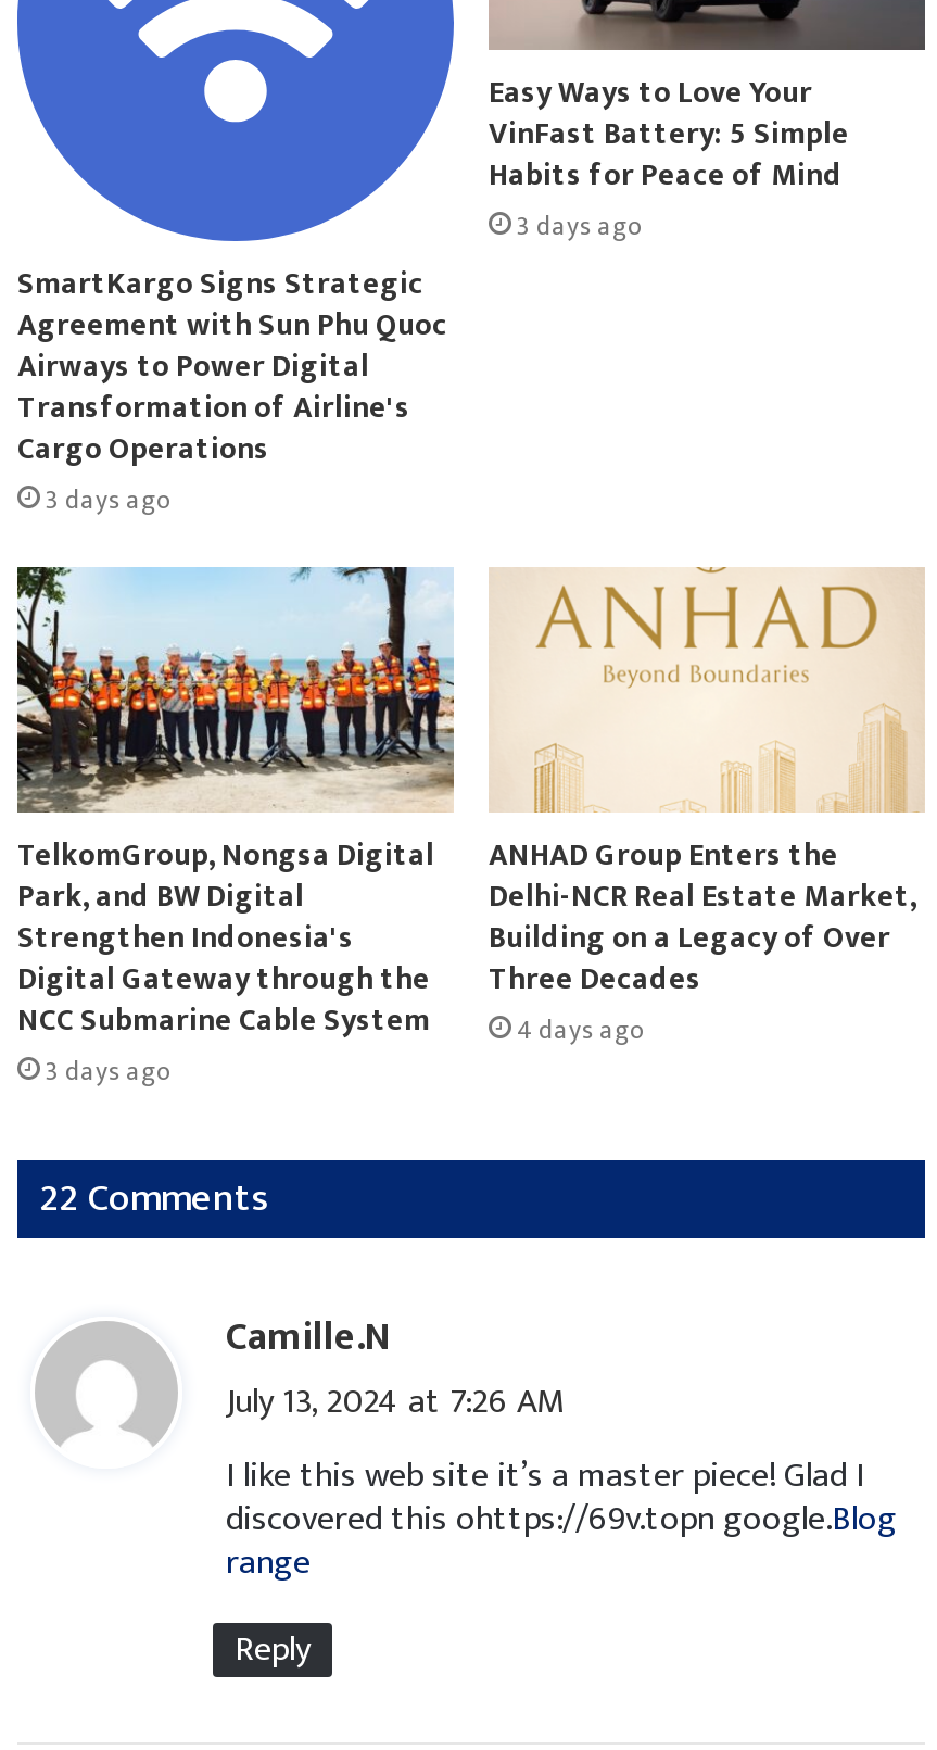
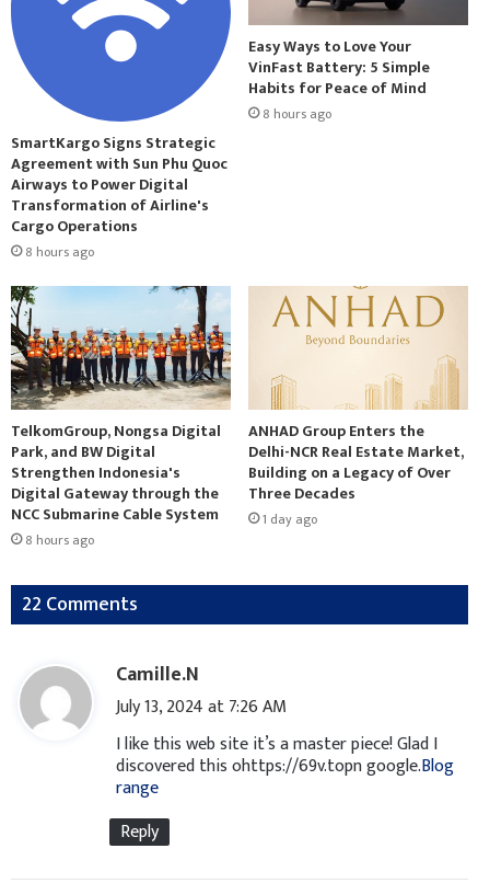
[517,205,641,248] 3 days ago -> [263,103,331,125] 8 hours ago
[46,478,169,521] 3 days ago -> [25,241,94,263] 8 hours ago
[17,995,643,1052] NCC Submarine Cable System 4 days ago -> [11,502,317,530] NCC Submarine Cable System 1 day ago
[46,1050,169,1093] 3 days ago -> [25,529,94,551] 8 hours ago

